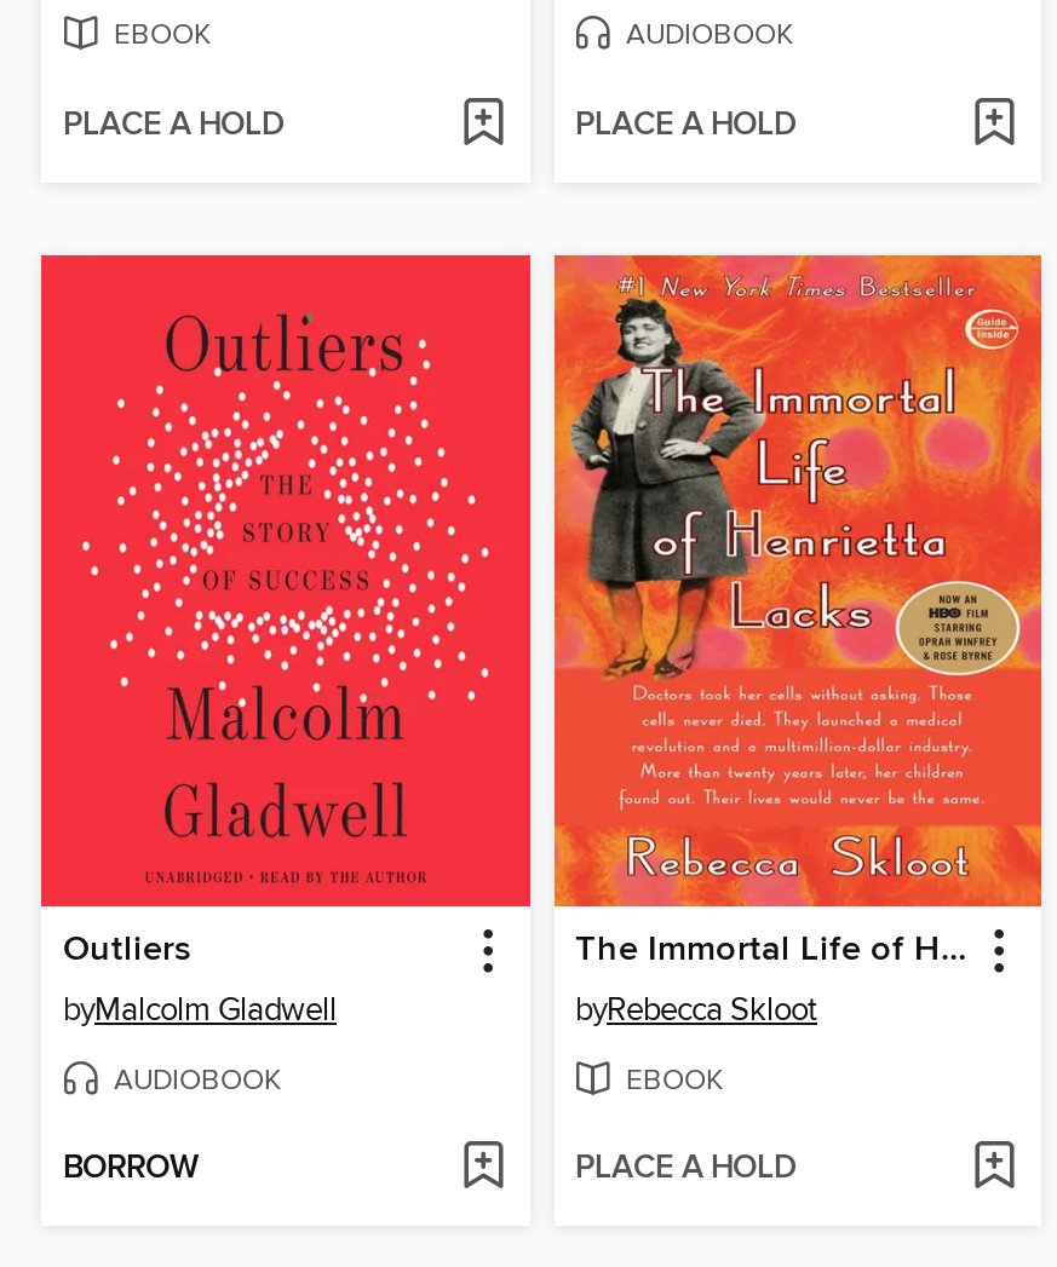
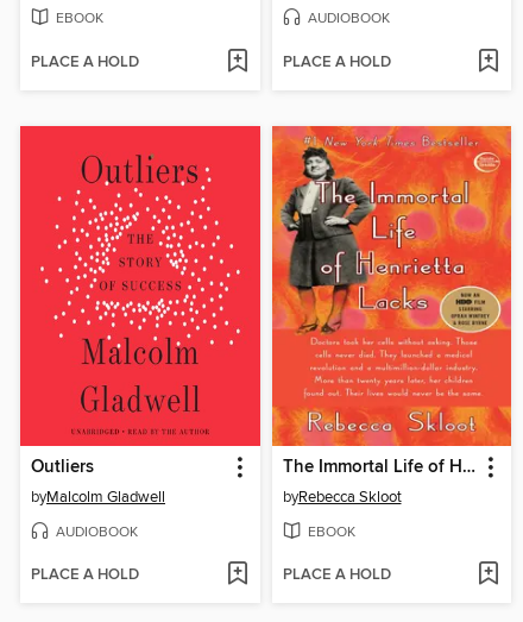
[63,1149,199,1190] BORROW -> [31,565,139,585] PLACE A HOLD

